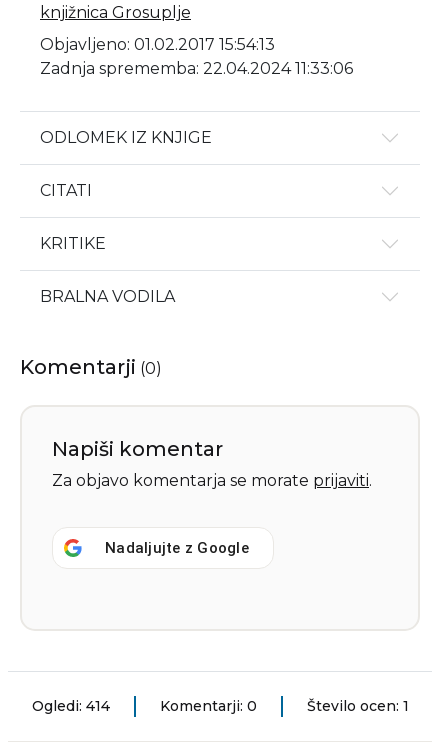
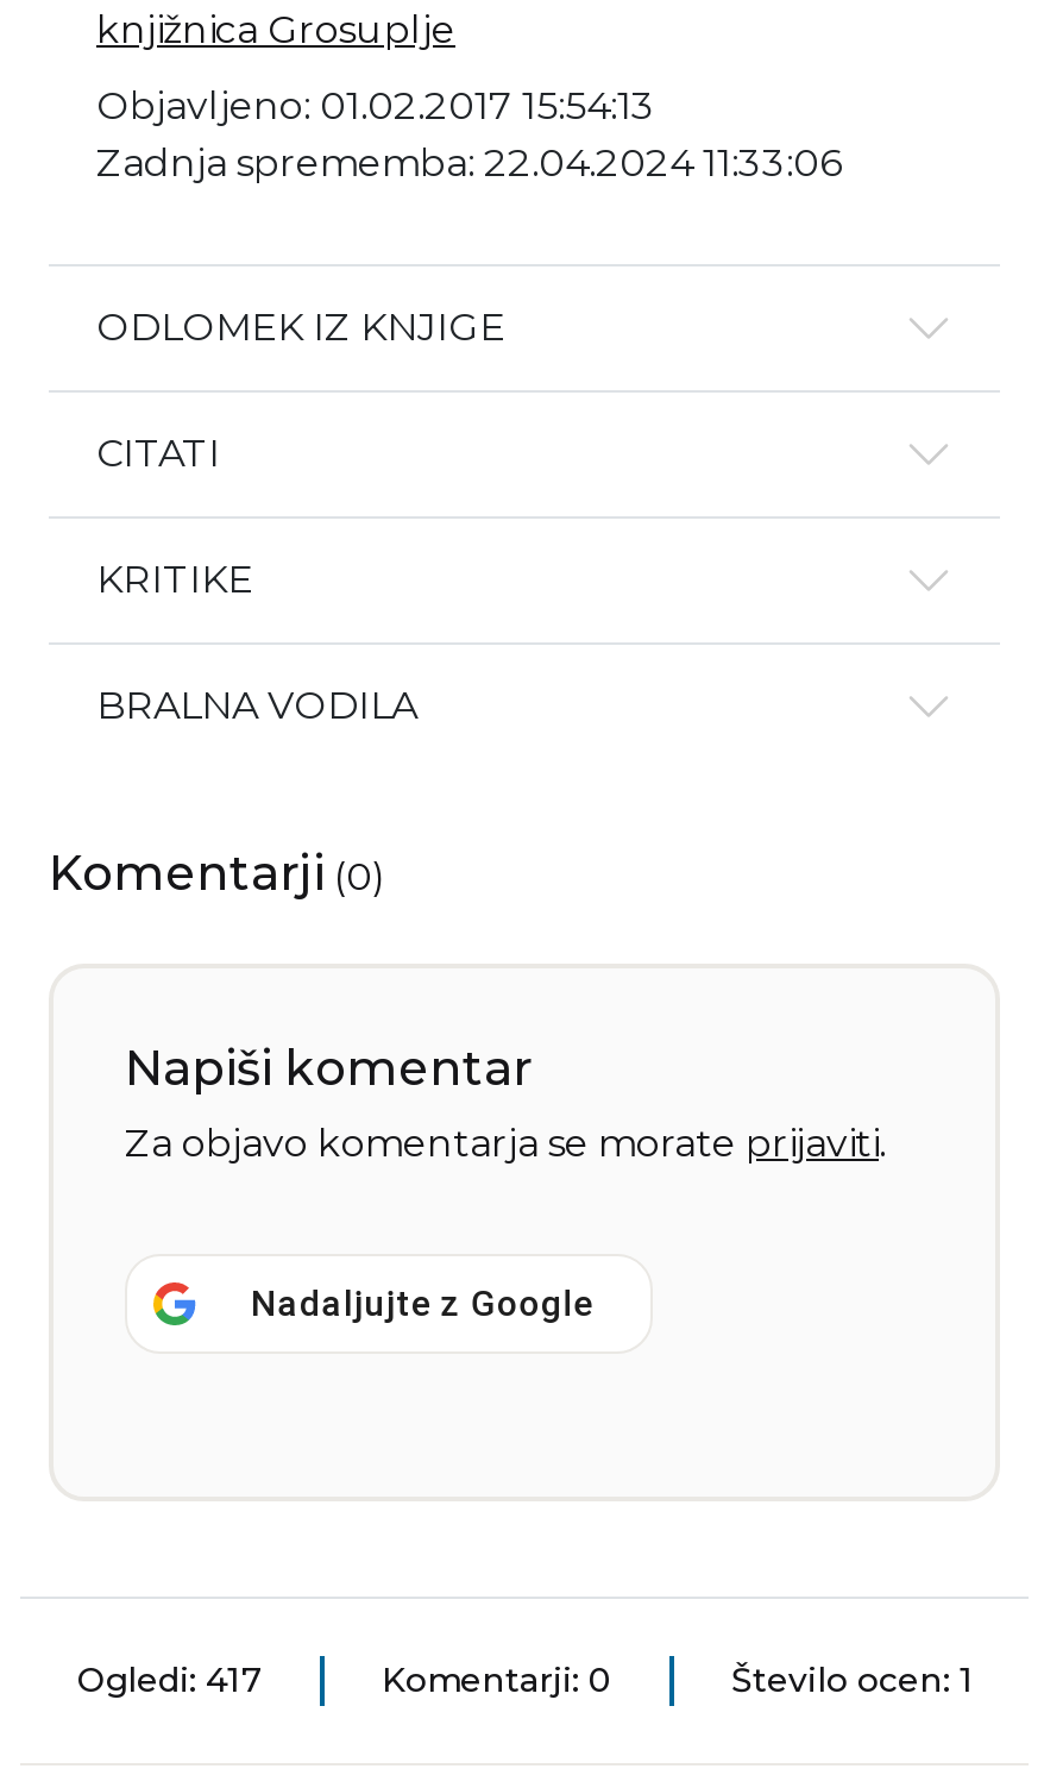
[32,697,110,715] Ogledi: 414 -> [77,1659,263,1702] Ogledi: 417

